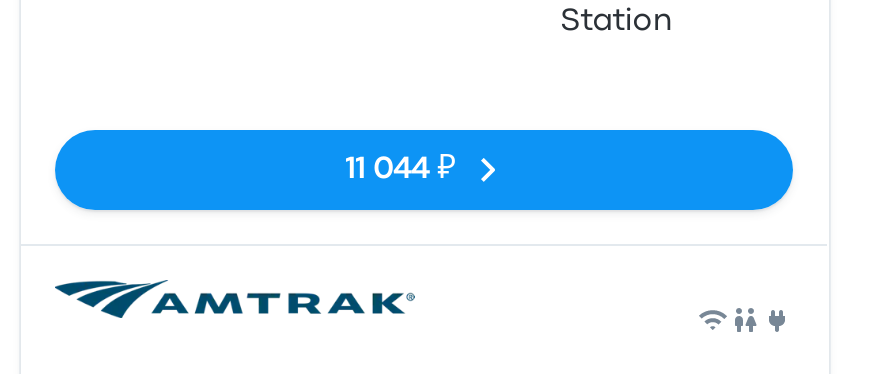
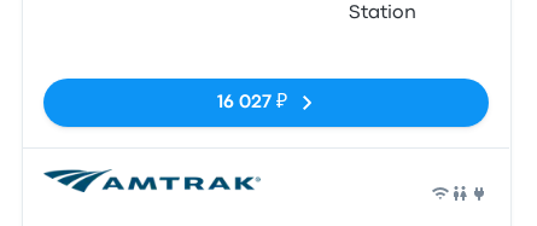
[346,156,456,184] 11 044 ₽ -> [217,94,287,111] 16 027 ₽

